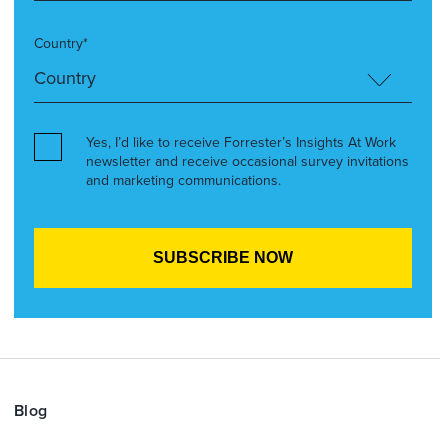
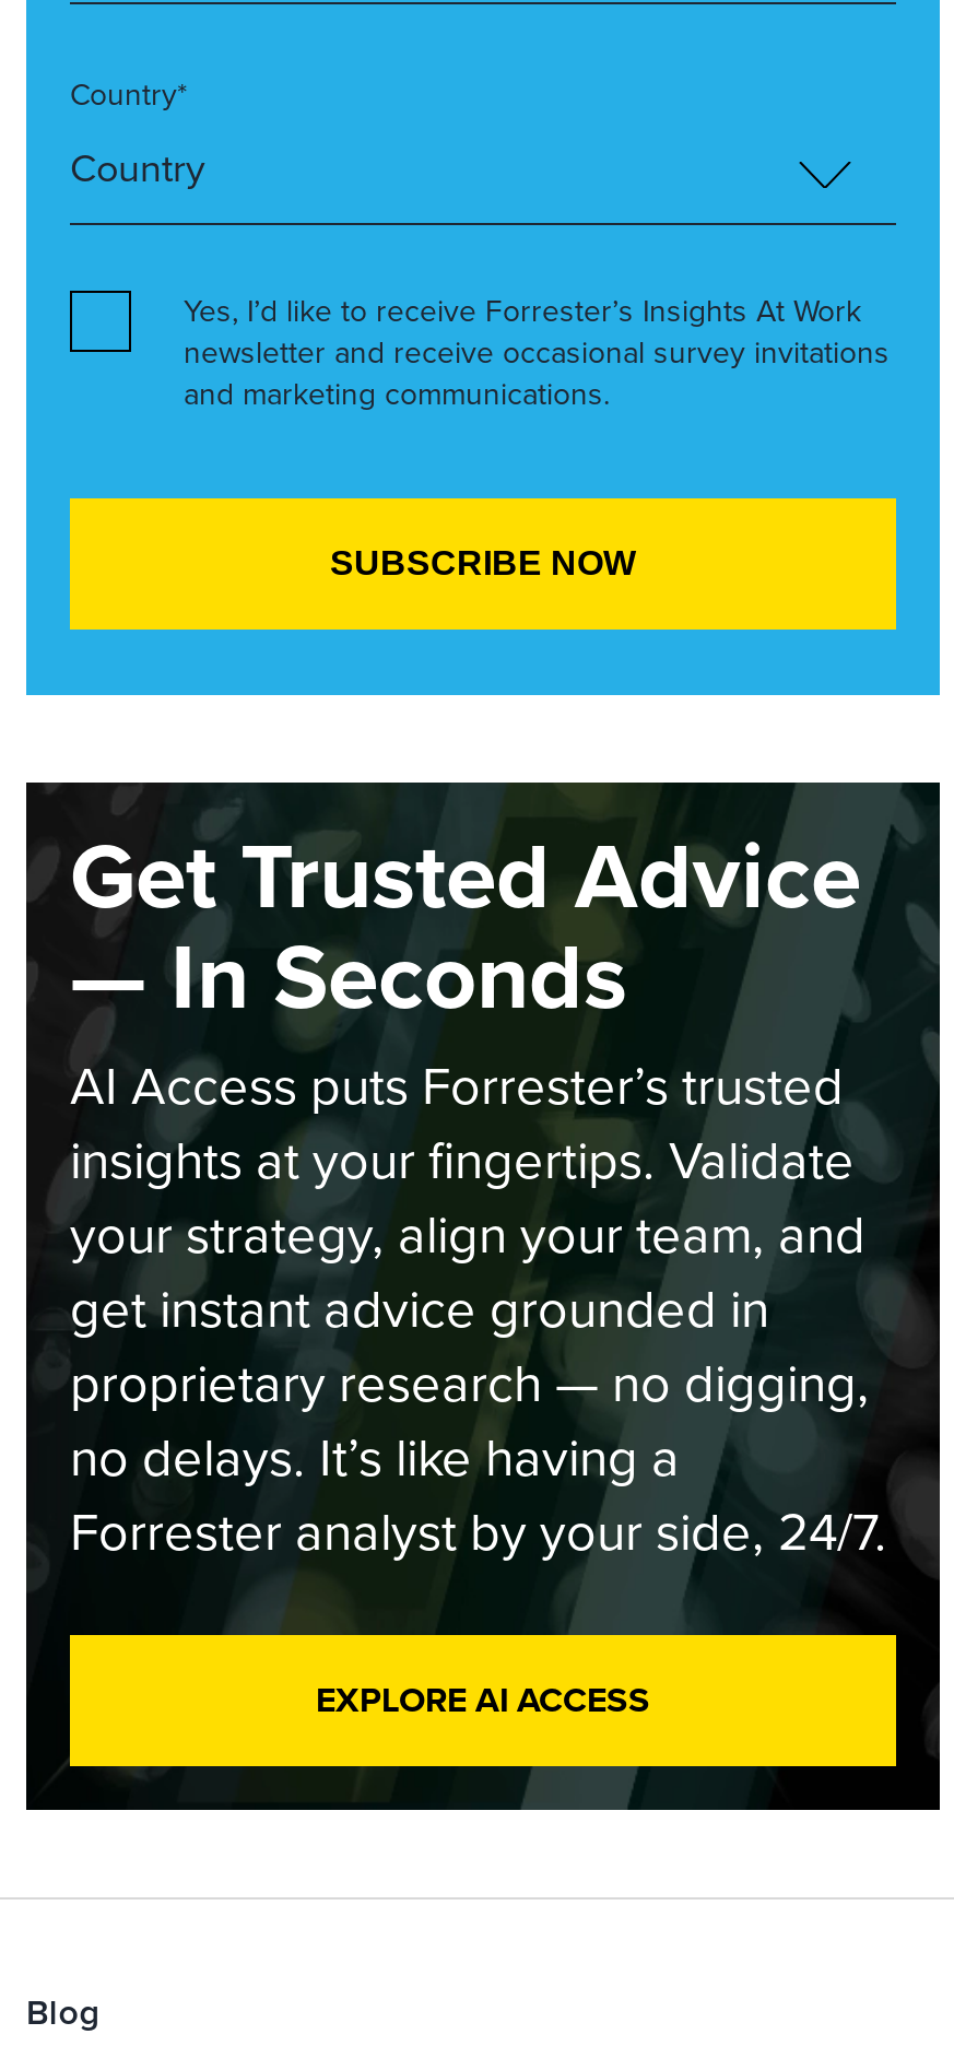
none -> [24,780,942,1812] [image] | Get Trusted Advice | — In Seconds | AI Access puts Forrester’s trusted | insights at your fingertips. Validate | your strategy, align your team, and | get instant advice grounded in | proprietary research — no digging, | no delays. It’s like having a | Forrester analyst by your side, 24/7. | EXPLORE AI ACCESS

